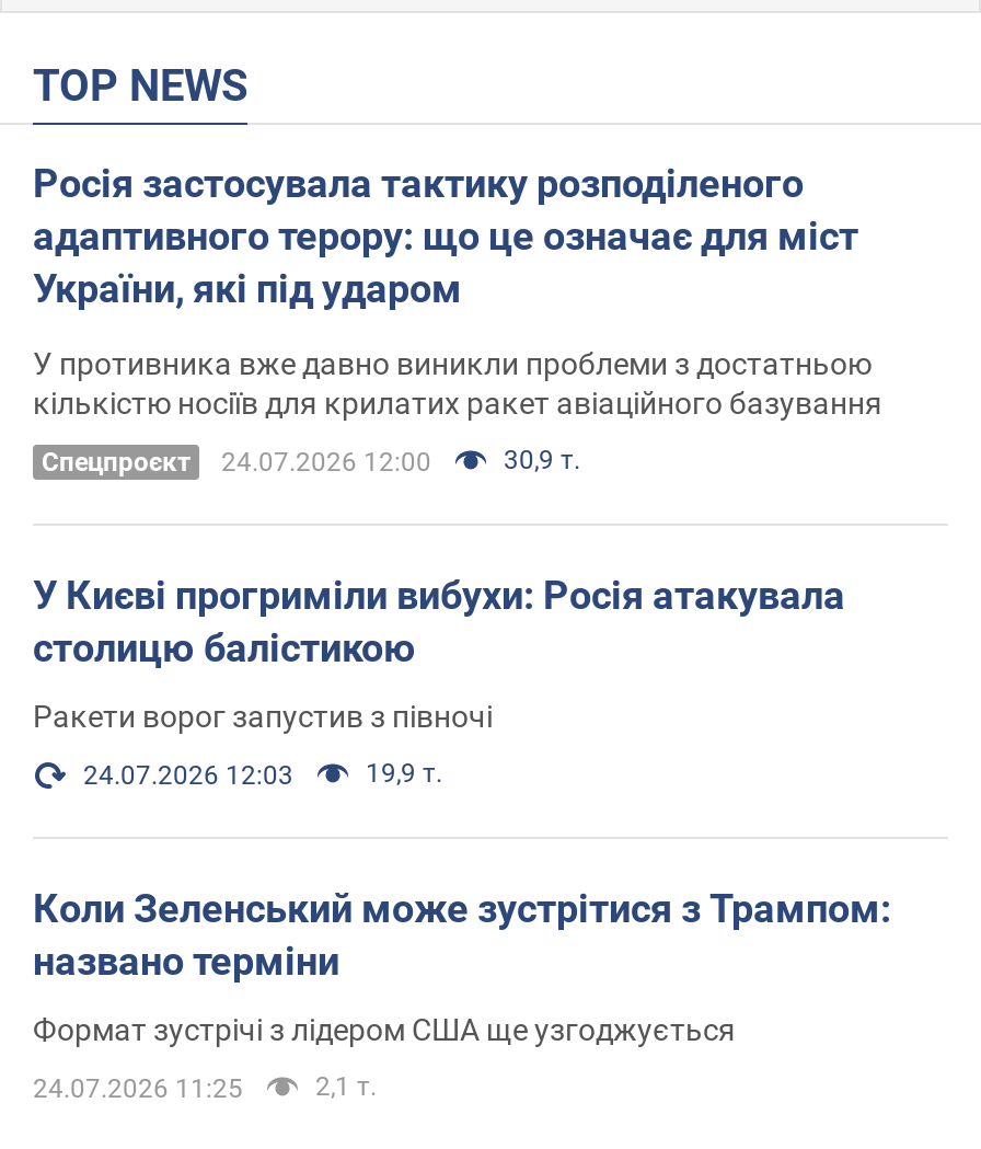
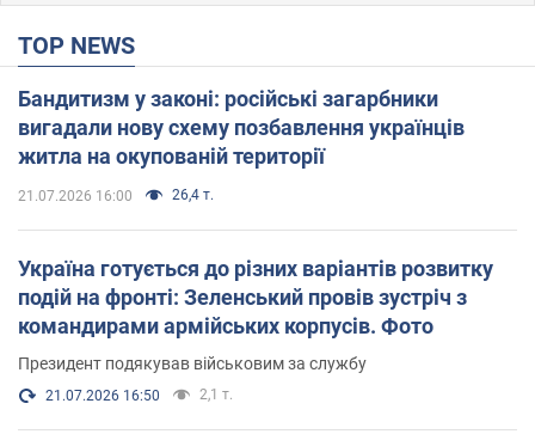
[33,159,891,1103] Росія застосувала тактику розподіленого | адаптивного терору: що це означає для міст | України, які під ударом | У противника вже давно виникли проблеми з достатньою | кількістю носіїв для крилатих ракет авіаційного базування | Cпецпроєкт | 24.07.2026 12:00 | 30,9 т. | У Києві прогриміли вибухи: Росія атакувала | столицю балістикою | Ракети ворог запустив з півночі | 24.07.2026 12:03 | 19,9 т. | Коли Зеленський може зустрітися з Трампом: | названо терміни | Формат зустрічі з лідером США ще узгоджується | 24.07.2026 11:25 -> [18,86,493,404] Бандитизм у законі: російські загарбники | вигадали нову схему позбавлення українців | житла на окупованій території | 21.07.2026 16:00 | 26,4 т. | Україна готується до різних варіантів розвитку | подій на фронті: Зеленський провів зустріч з | командирами армійських корпусів. Фото | Президент подякував військовим за службу | 21.07.2026 16:50

